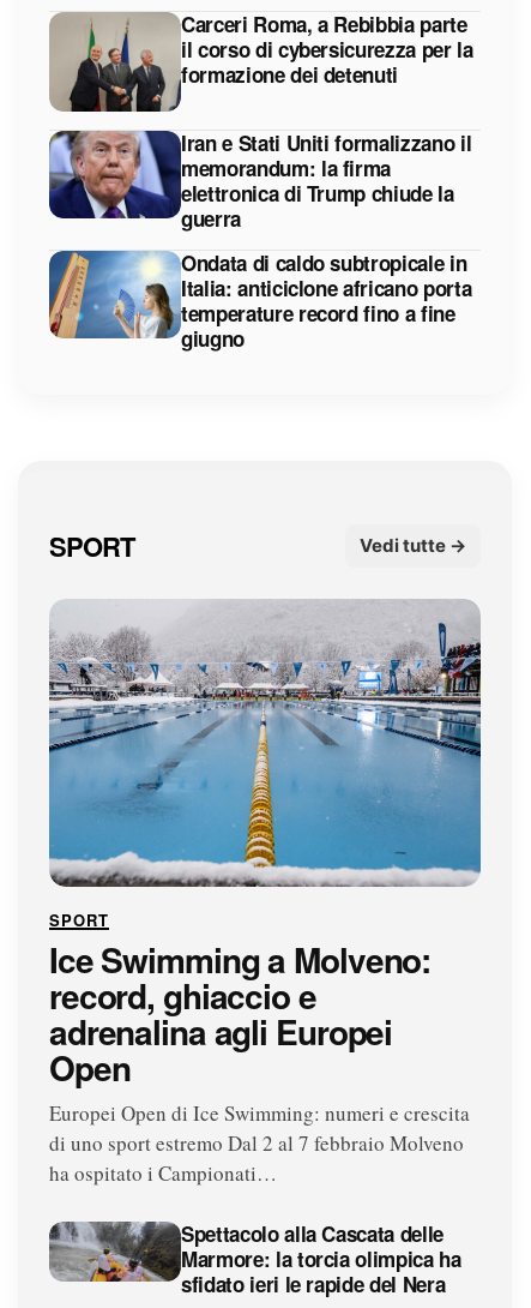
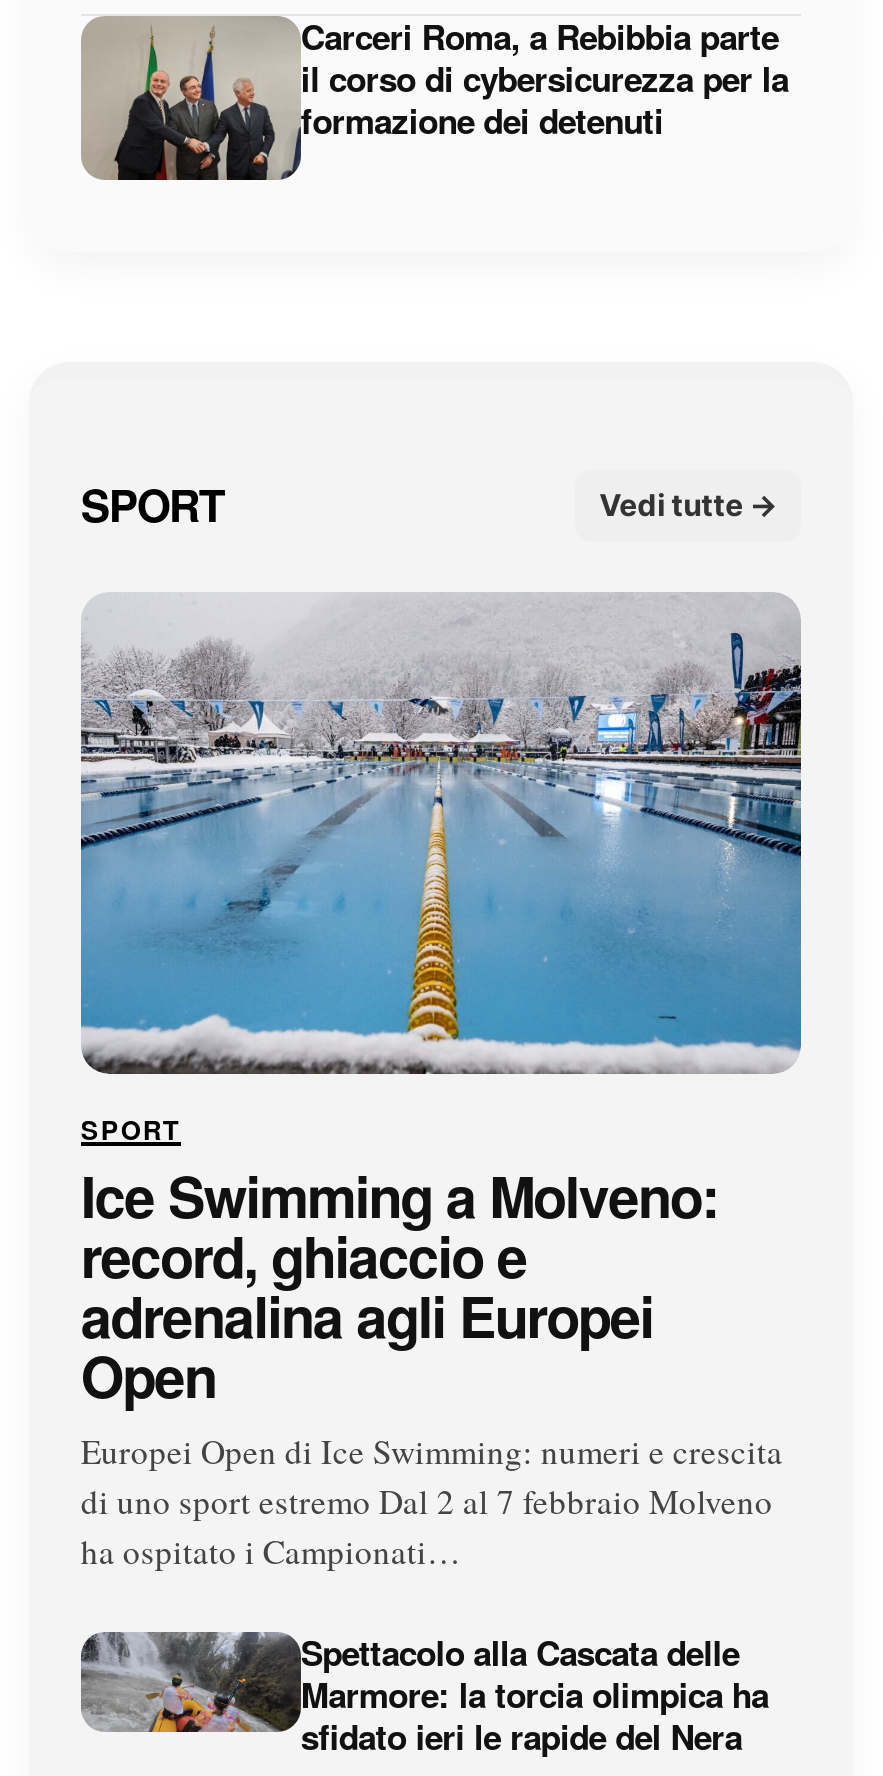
[48,128,472,352] [image] | Iran e Stati Uniti formalizzano il | memorandum: la firma | elettronica di Trump chiude la | guerra | Ondata di caldo subtropicale in | Italia: anticiclone africano porta | temperature record fino a fine | giugno -> none
[48,250,163,340] [image] -> none

